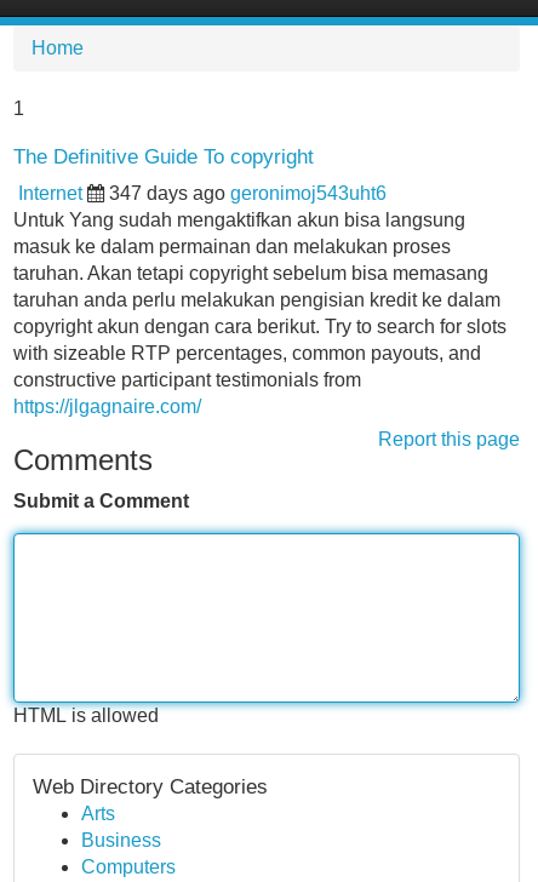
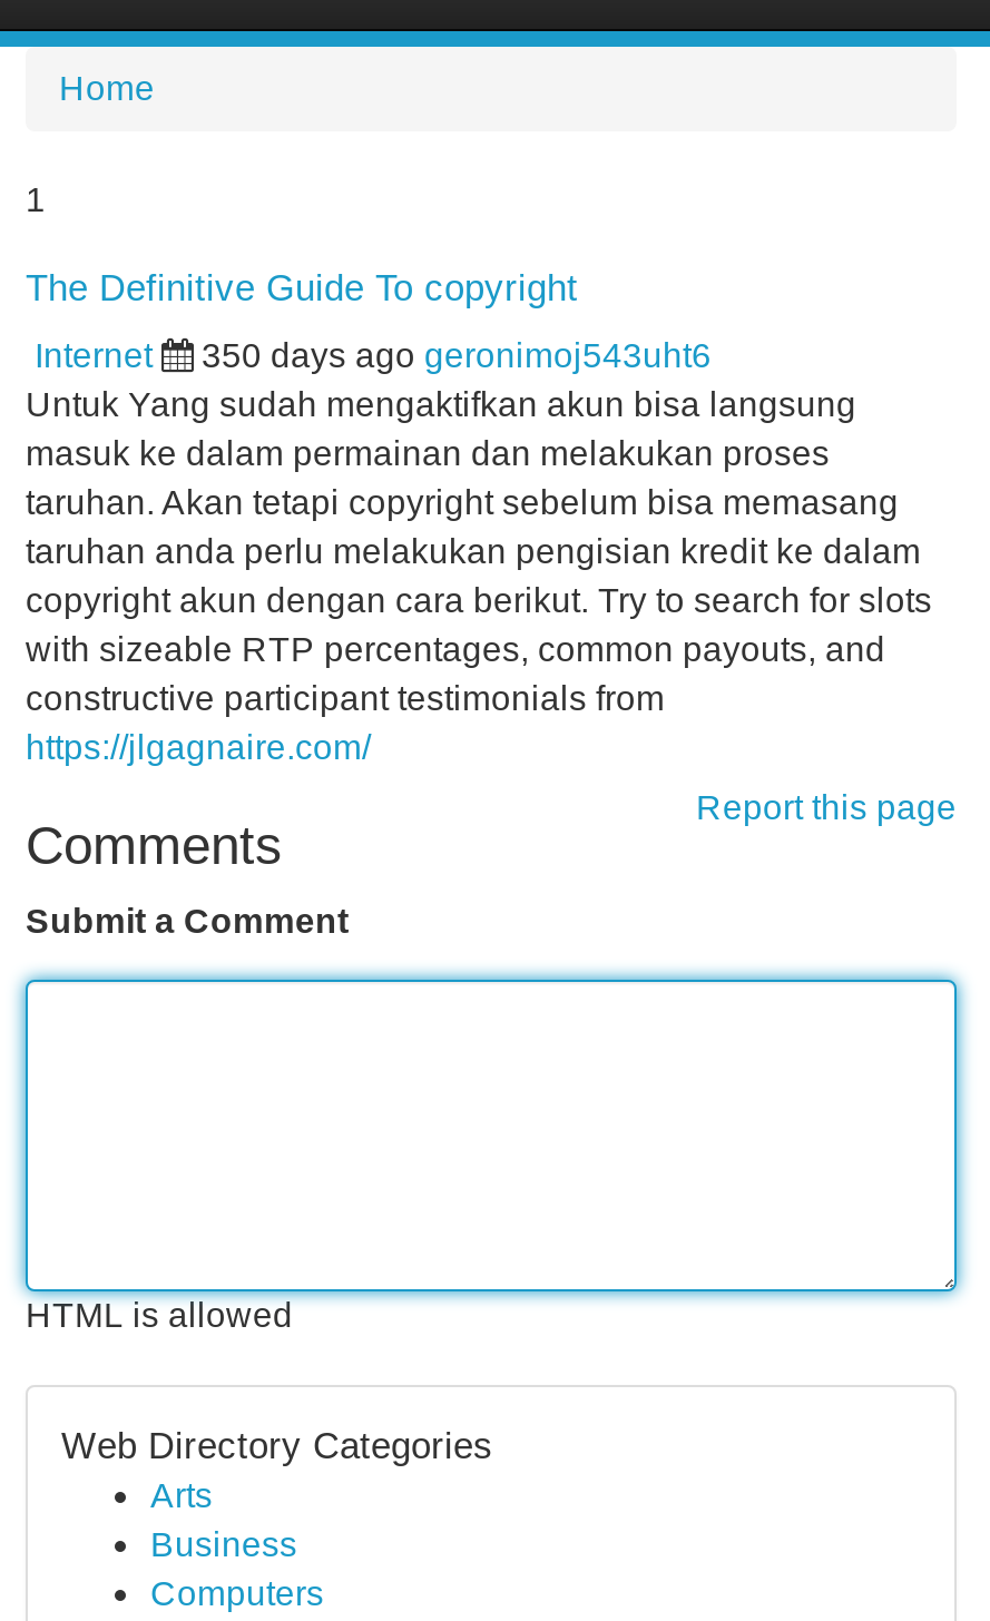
[109,183,387,204] 347 days ago geronimoj543uht6 -> [202,336,712,374] 350 days ago geronimoj543uht6

